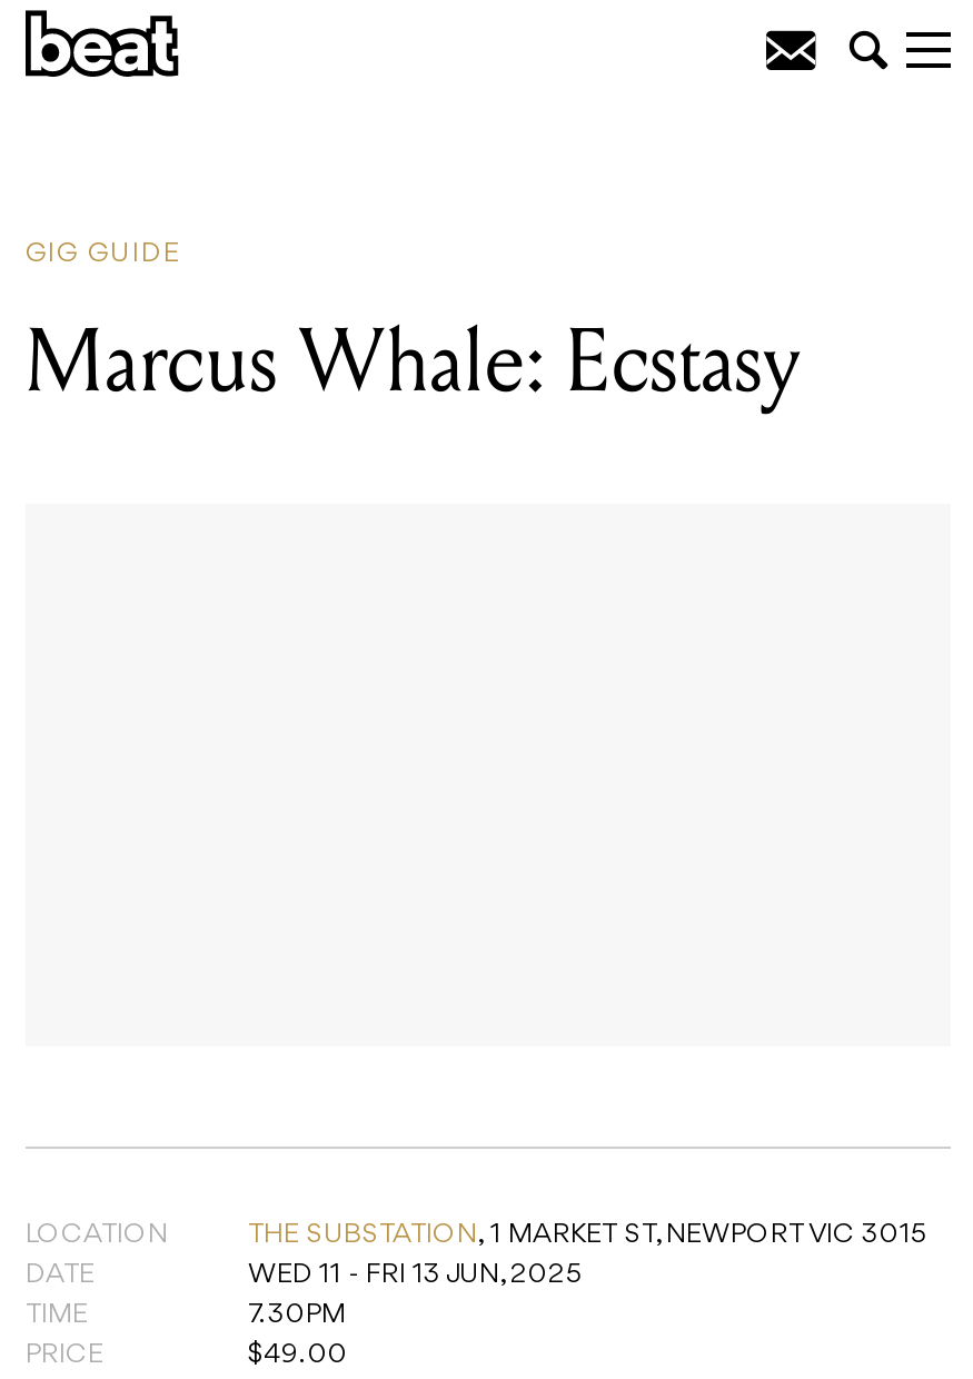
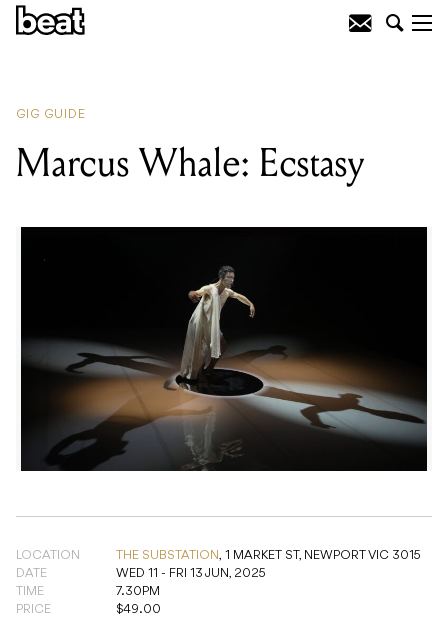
none -> [20,226,428,472] [image]

